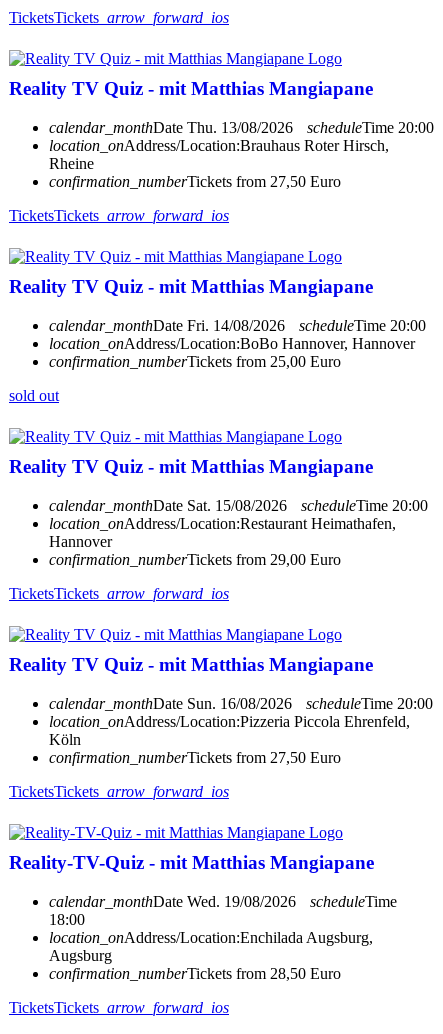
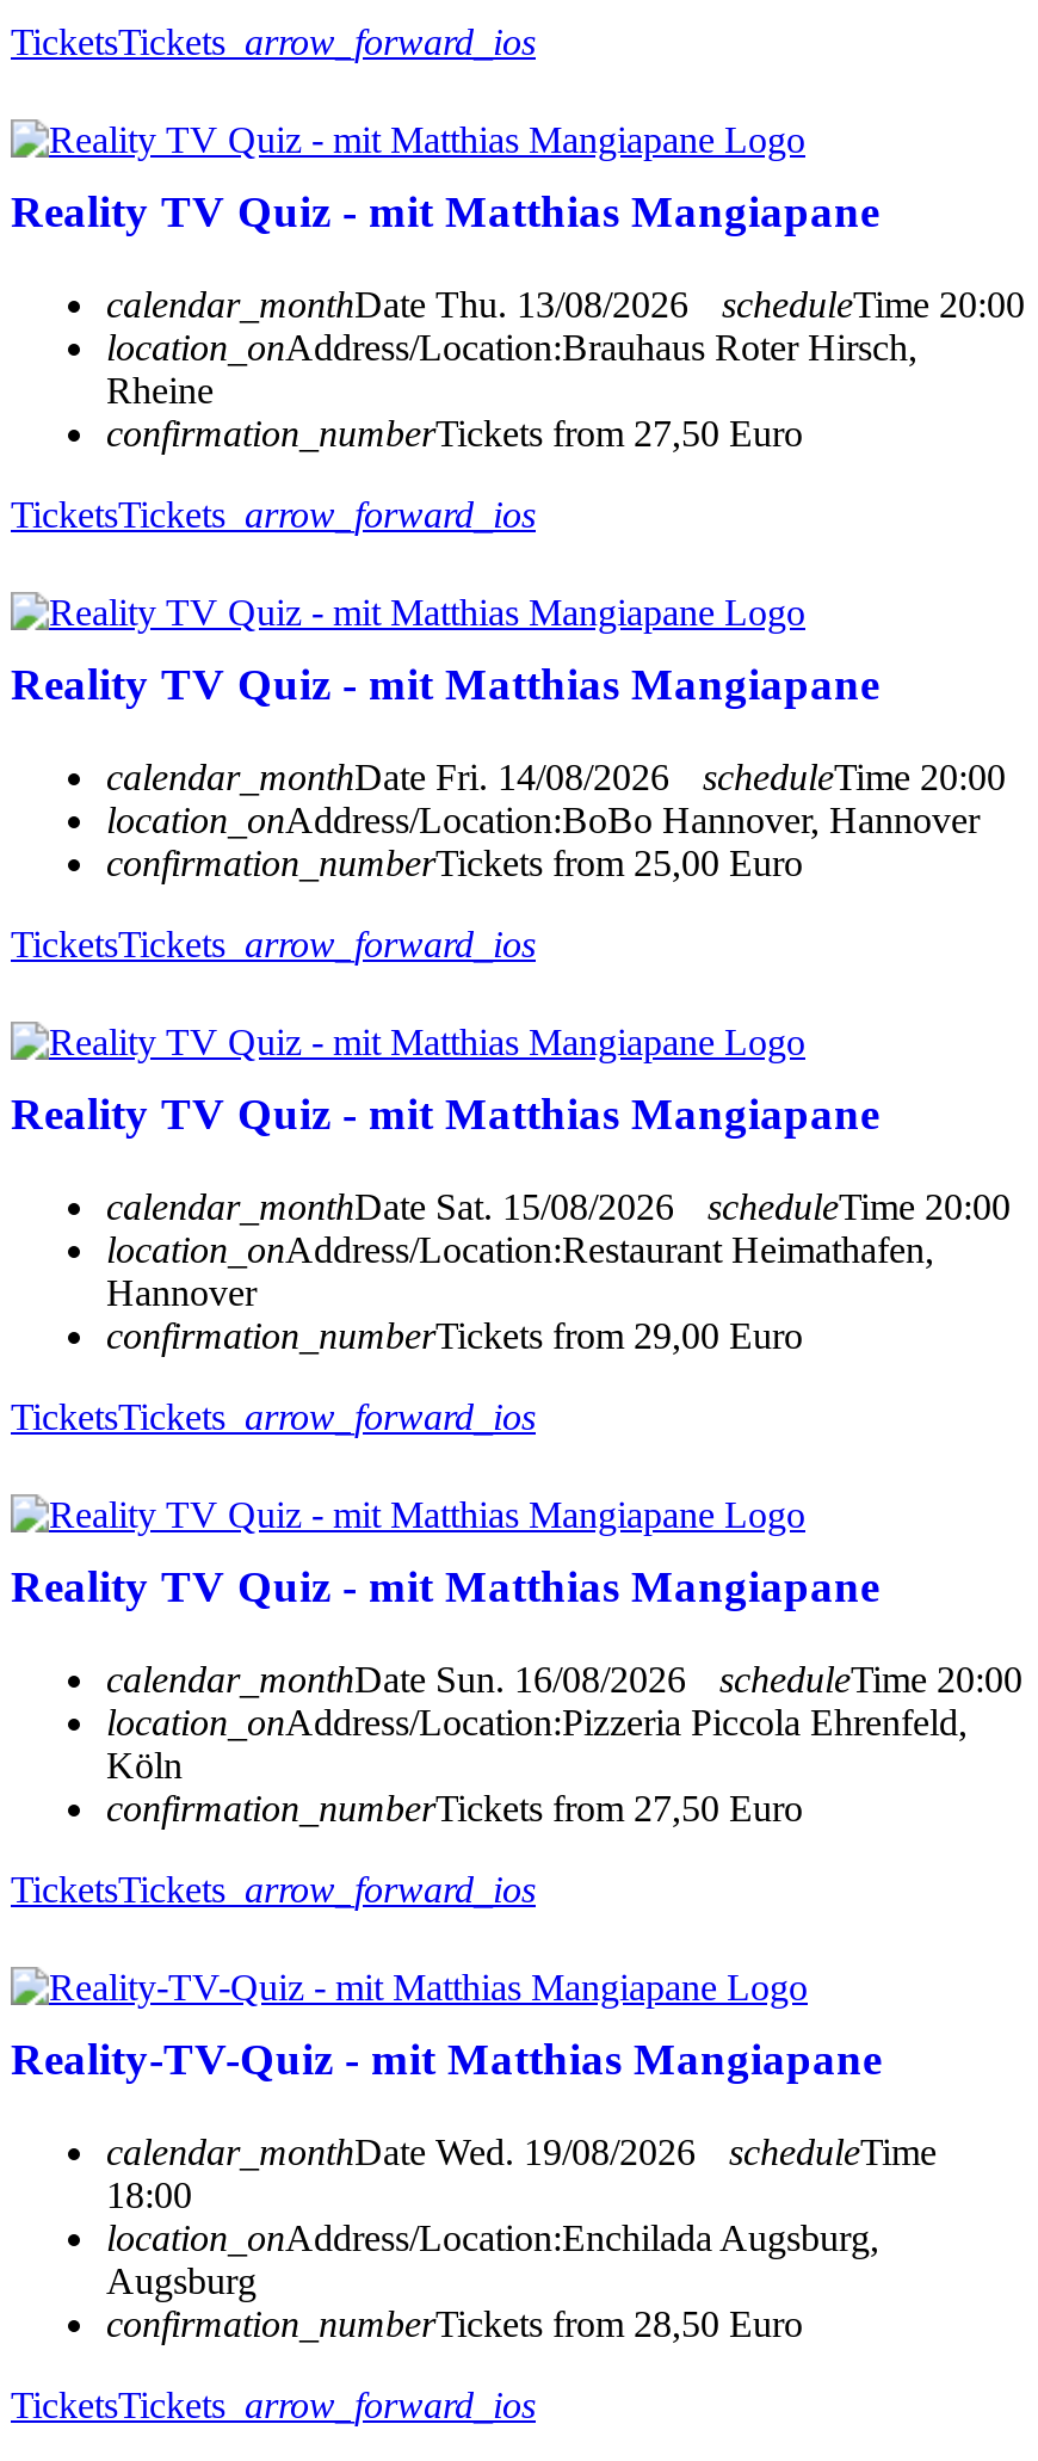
[9,387,59,404] sold out -> [11,924,536,965] TicketsTickets arrow_forward_ios

